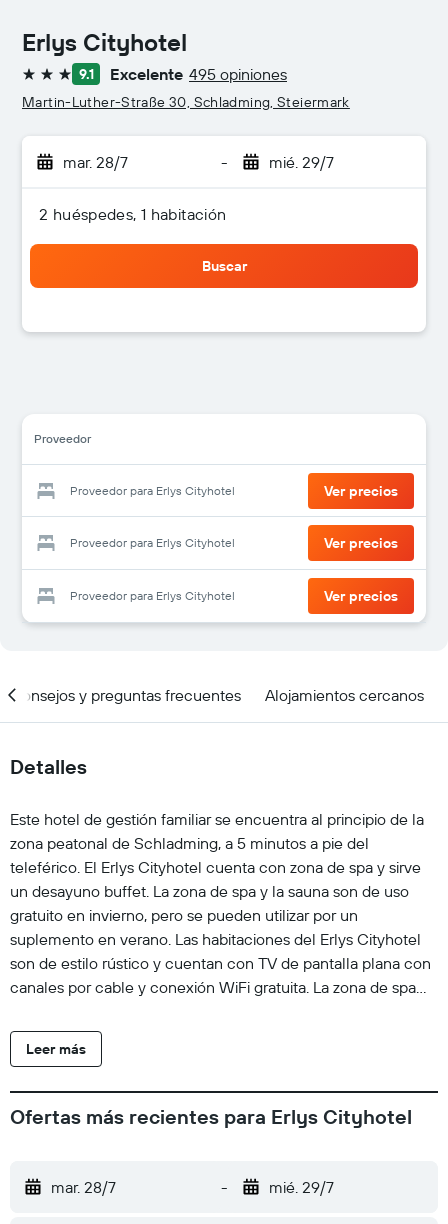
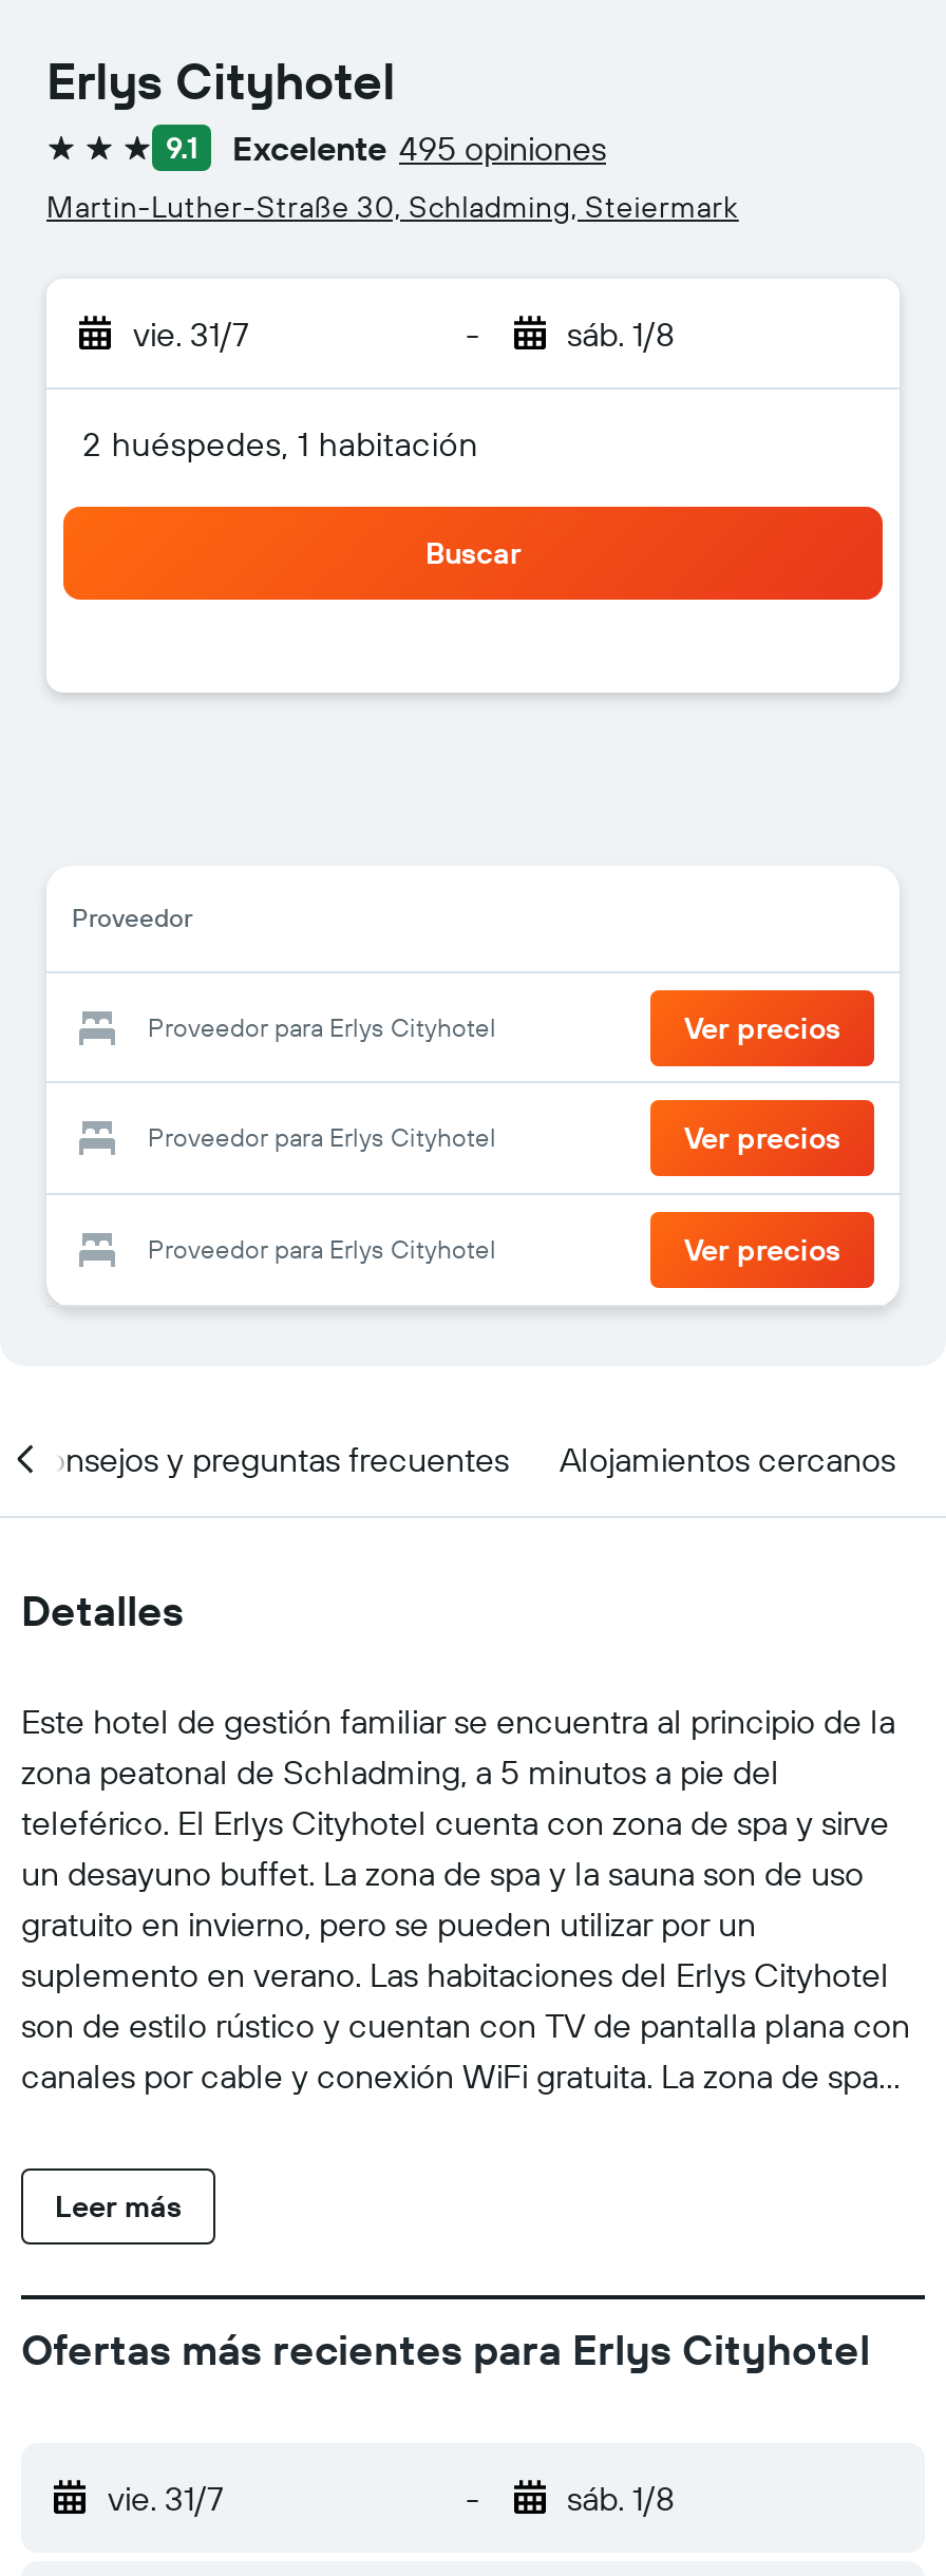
[63,152,128,172] mar. 28/7 -> [133,312,249,355] vie. 31/7
[268,152,333,172] mié. 29/7 -> [567,312,675,355] sáb. 1/8
[51,1177,116,1197] mar. 28/7 -> [108,2477,224,2519] vie. 31/7
[268,1177,333,1197] mié. 29/7 -> [567,2477,675,2519] sáb. 1/8

